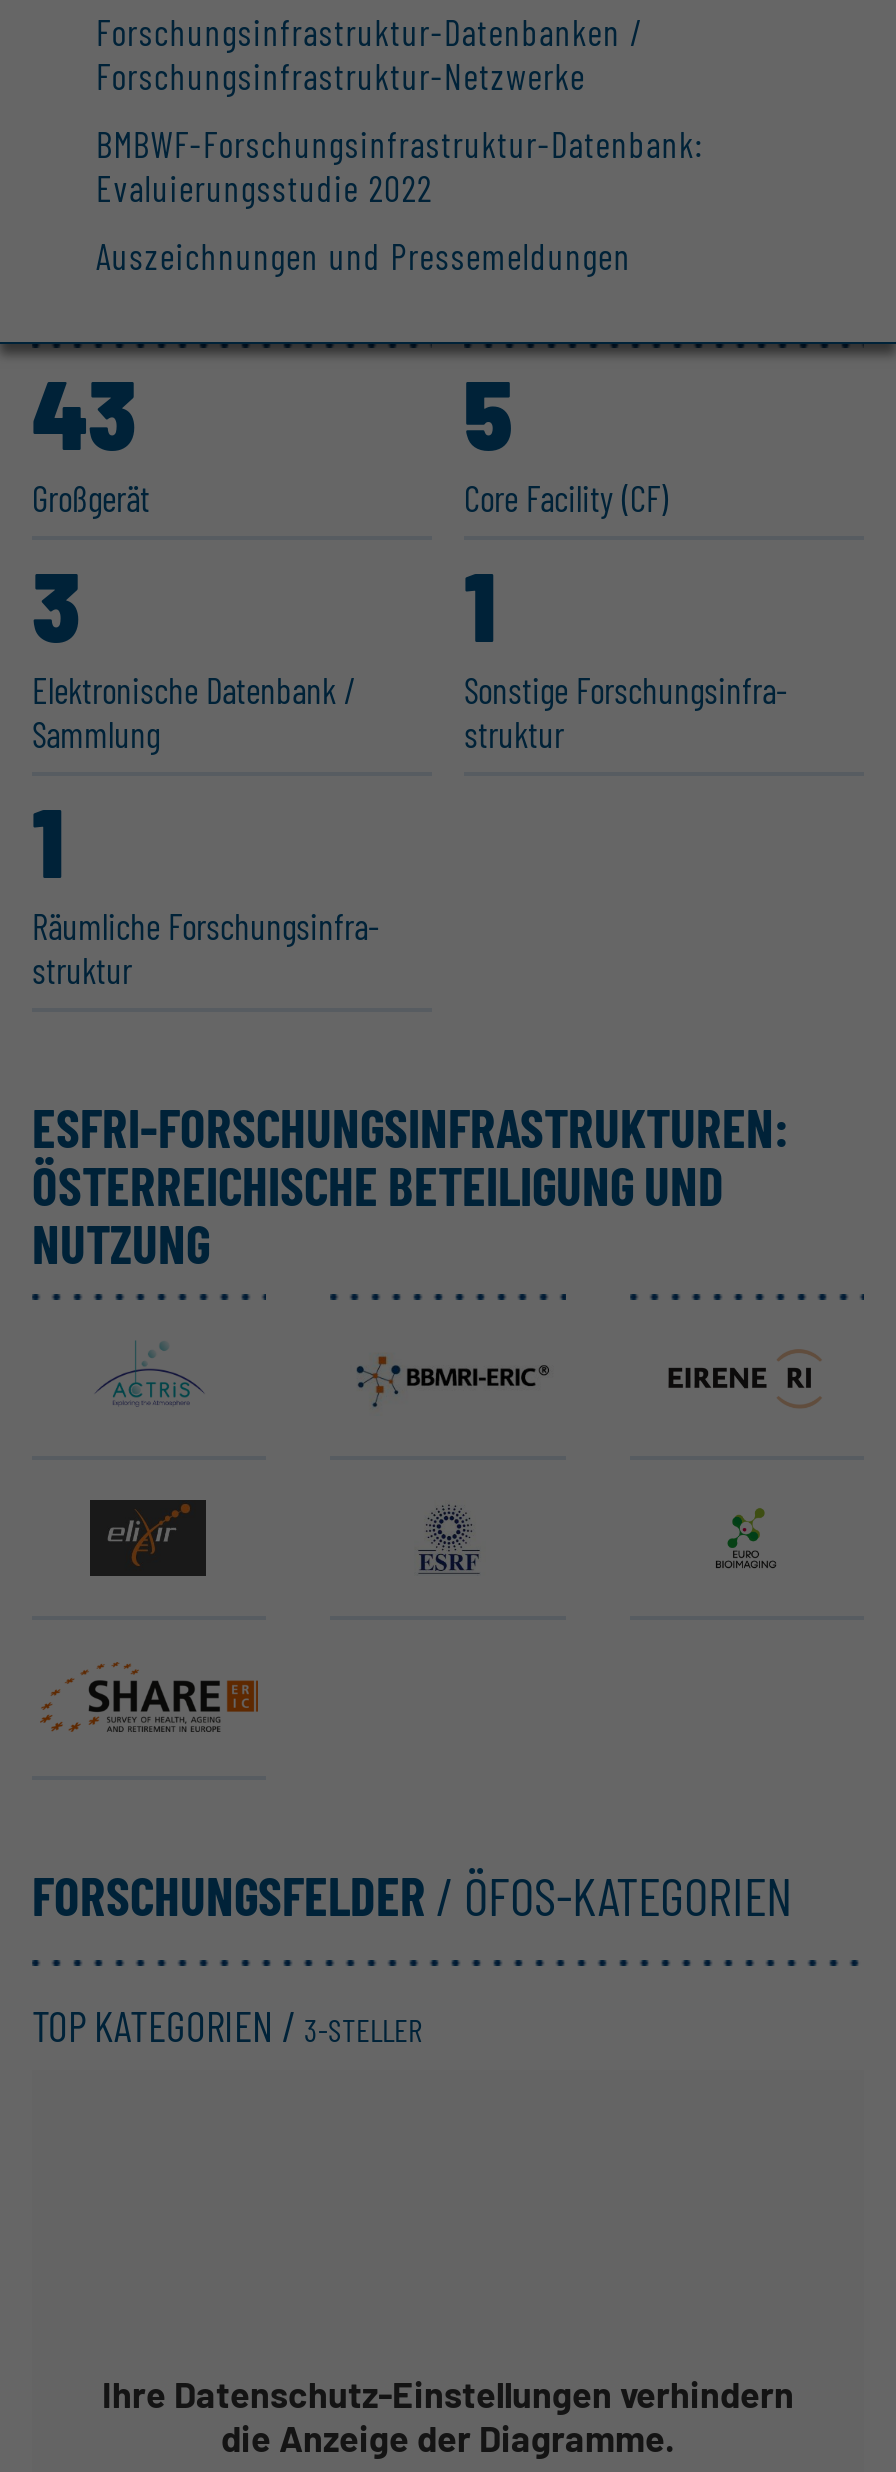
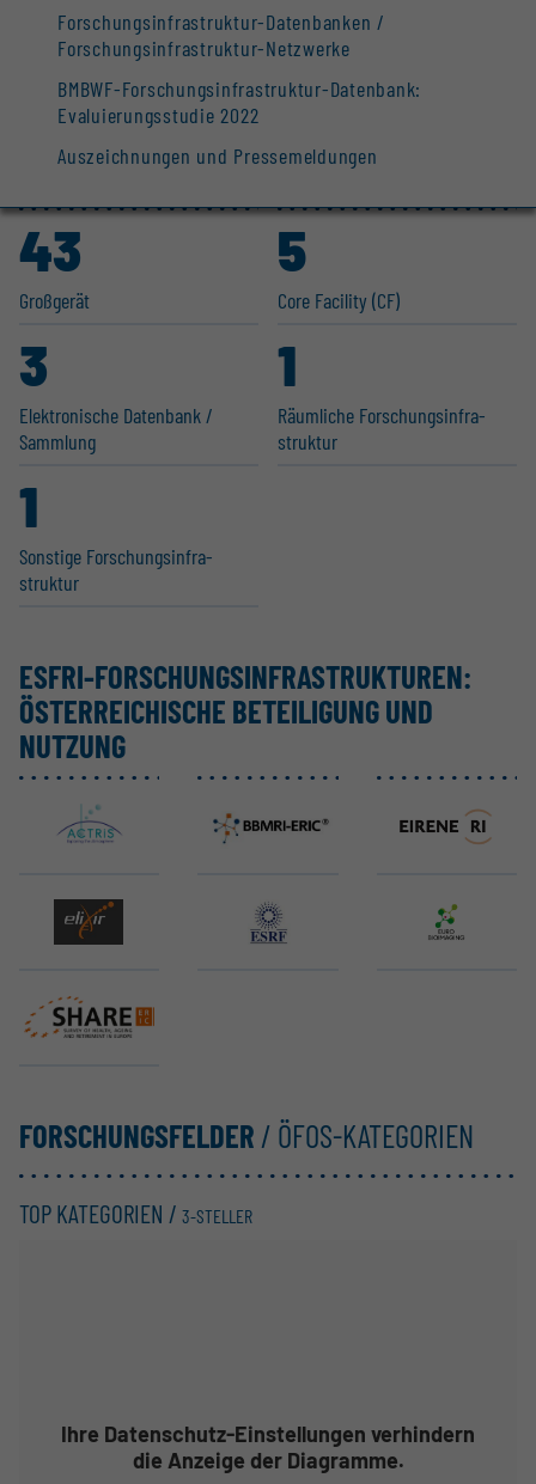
moved [464,668,788,712] -> [19,543,213,569]: Sonstige Forschungsinfra
moved [32,904,380,948] -> [278,402,486,428]: Räumliche Forschungsinfra

